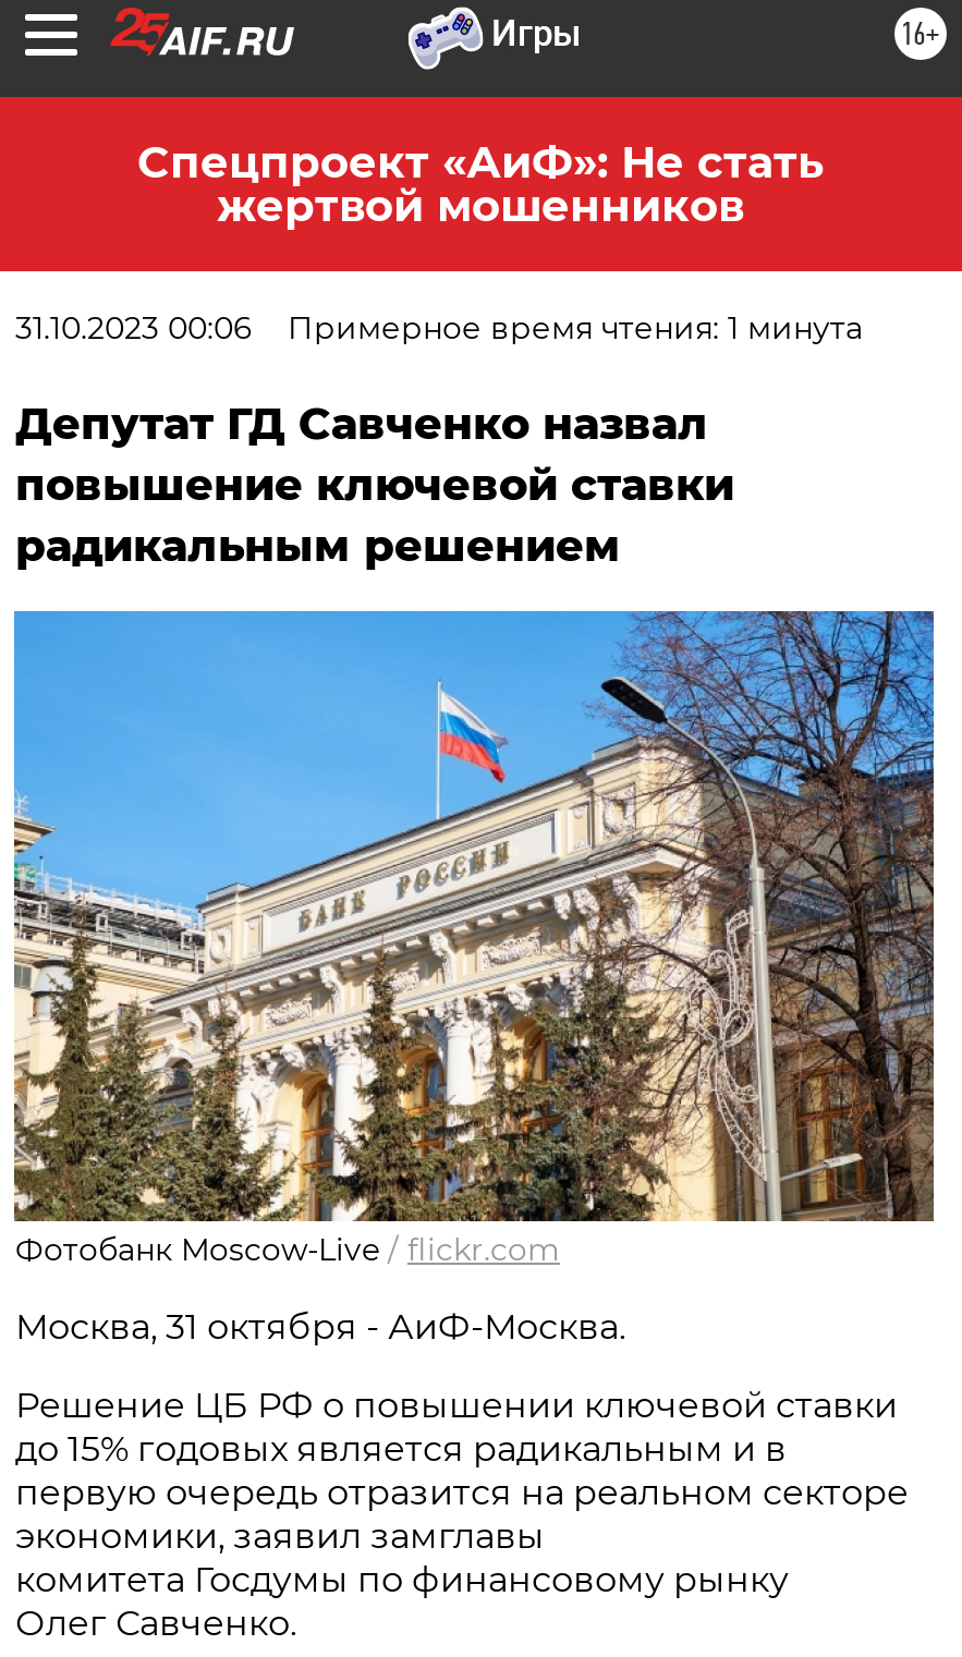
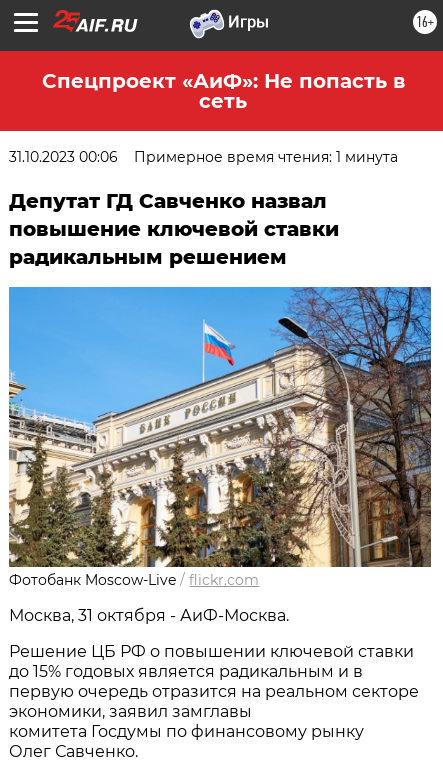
[137,136,824,232] Спецпроект «АиФ»: Не стать | жертвой мошенников -> [41,69,404,113] Спецпроект «АиФ»: Не попасть в | сеть

